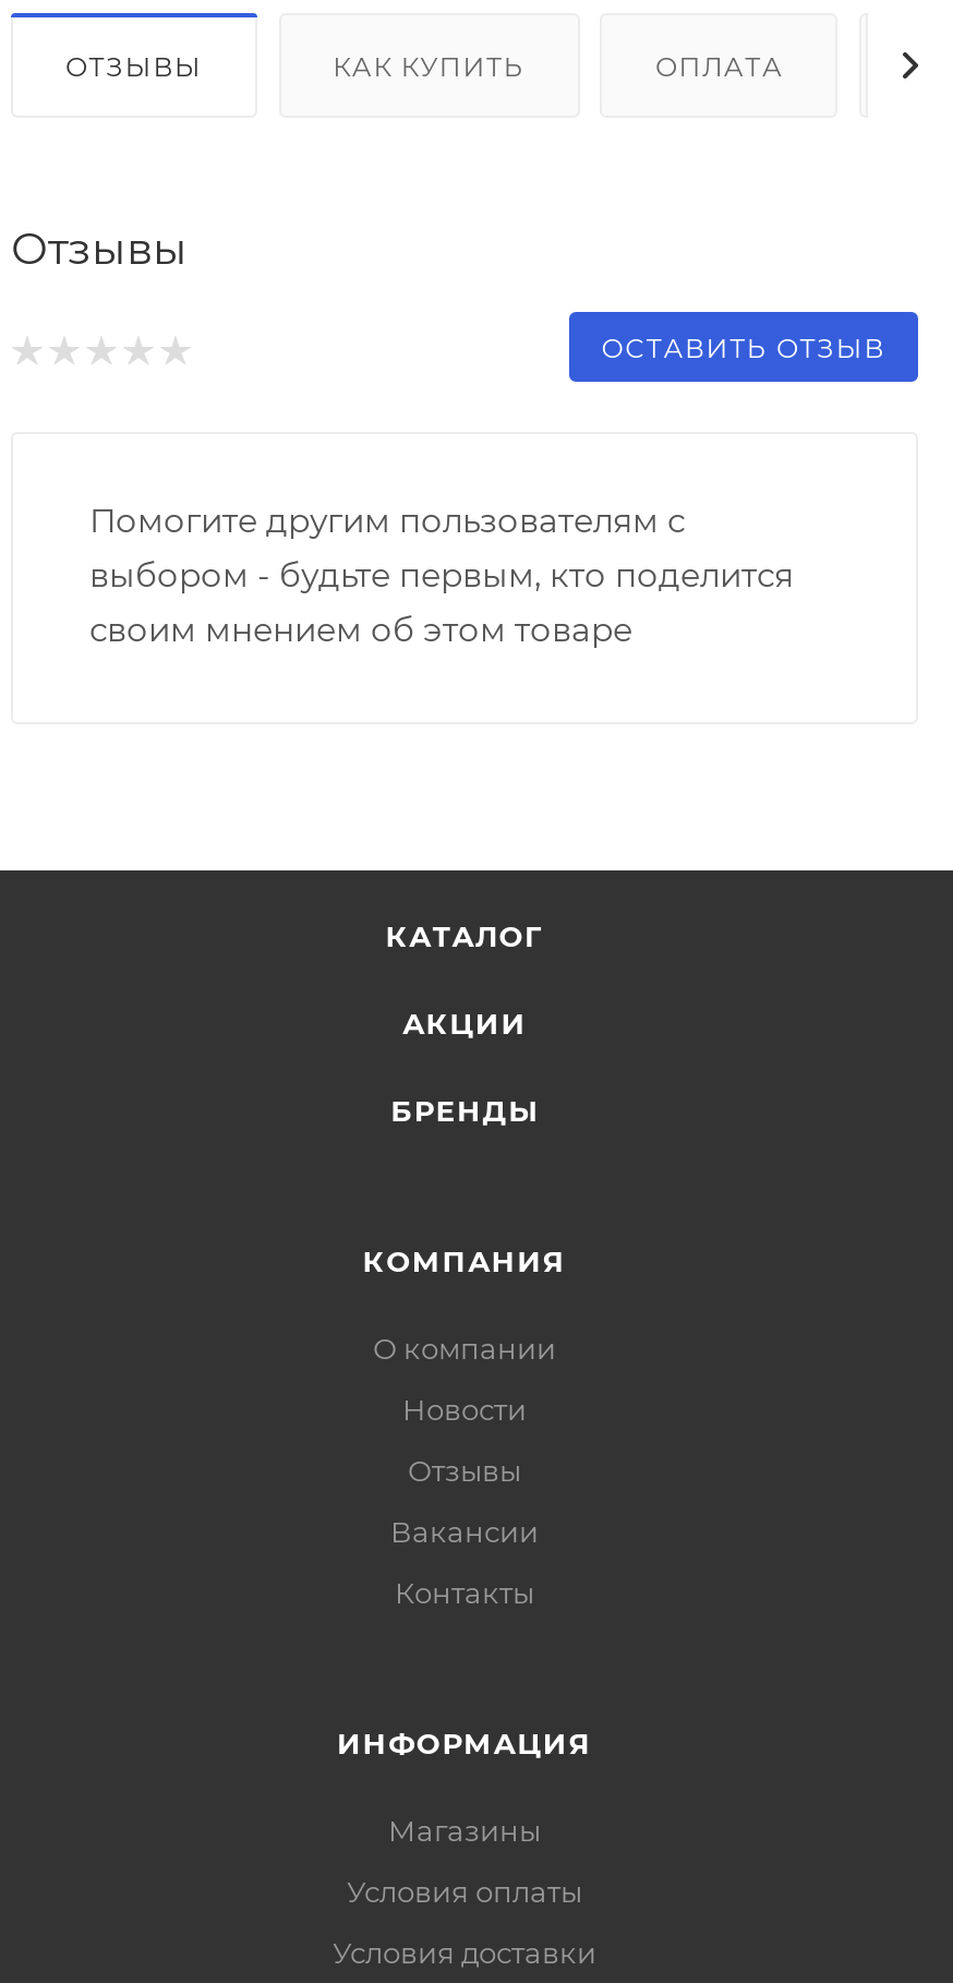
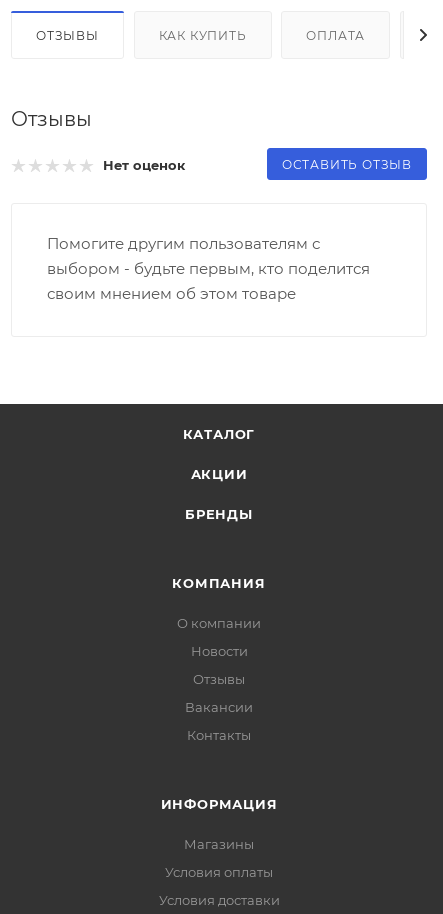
none -> [103,157,185,173] Нет оценок

